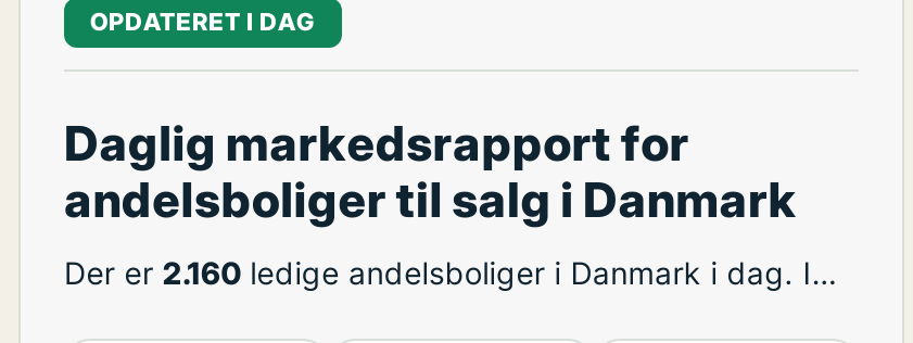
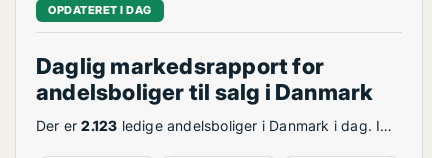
[64,254,812,291] Der er 2.160 ledige andelsboliger i Danmark i dag. I -> [36,117,380,134] Der er 2.123 ledige andelsboliger i Danmark i dag. I

